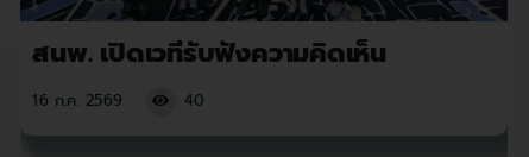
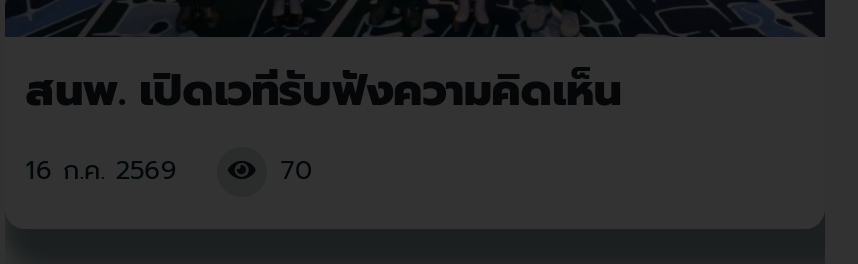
[184,89,205,112] 40 -> [281,150,314,188] 70

